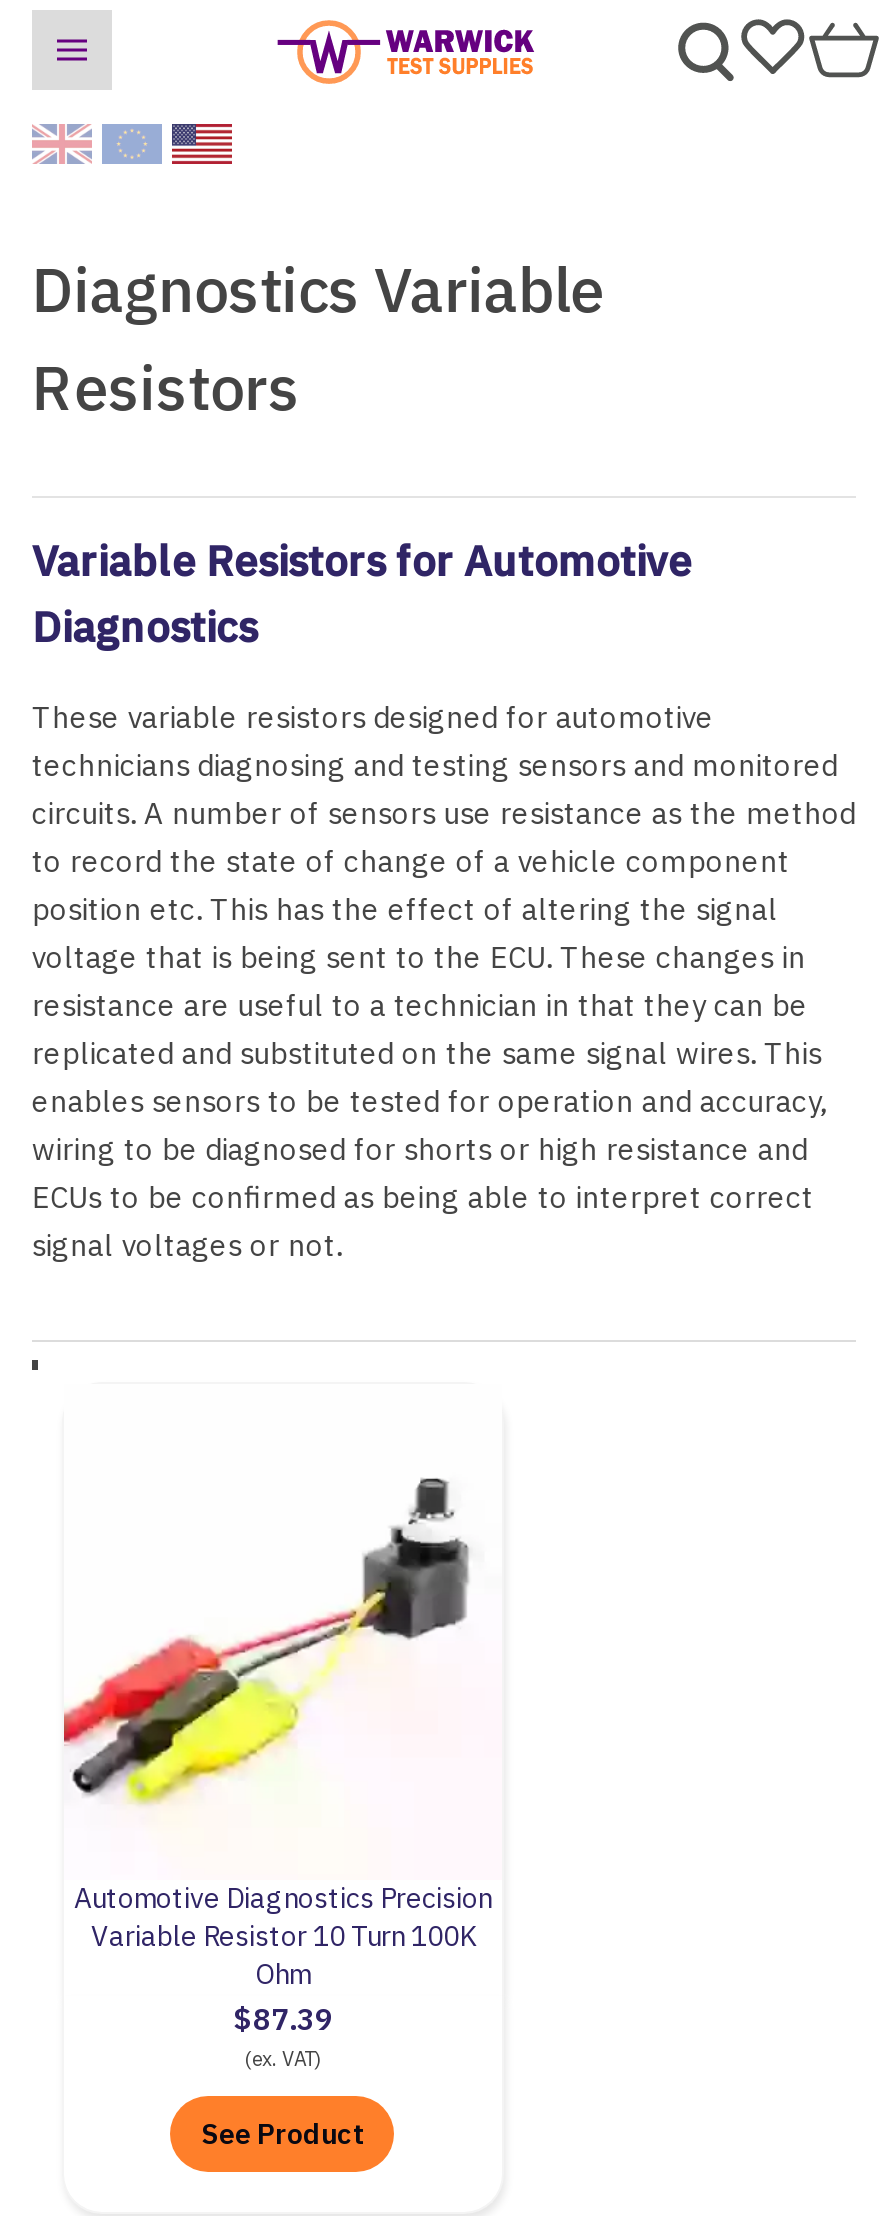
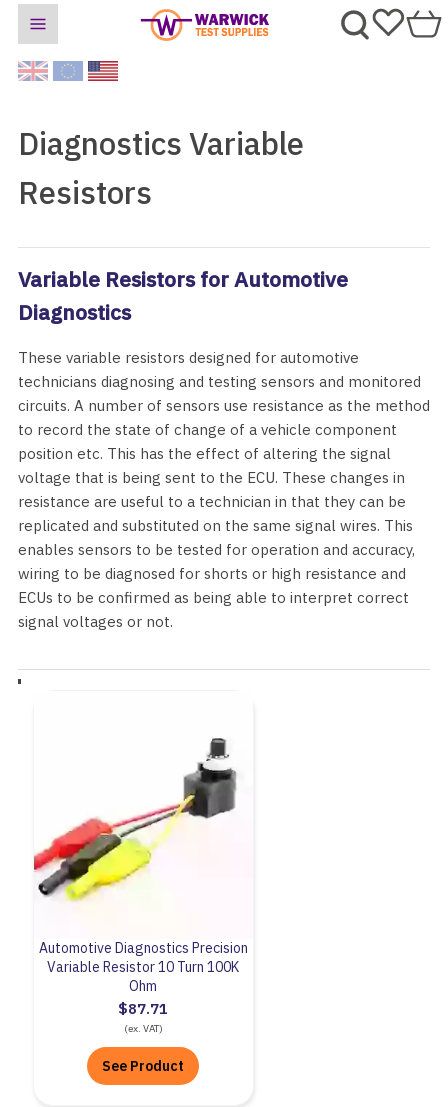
[233,2000,333,2038] $87.39 -> [118,999,168,1018] $87.71

